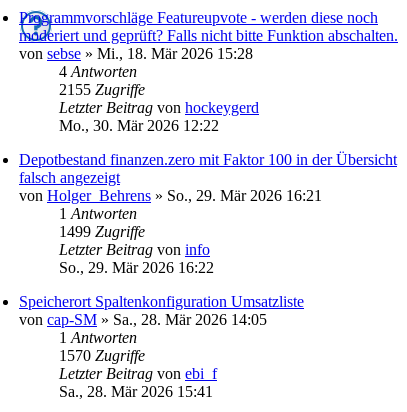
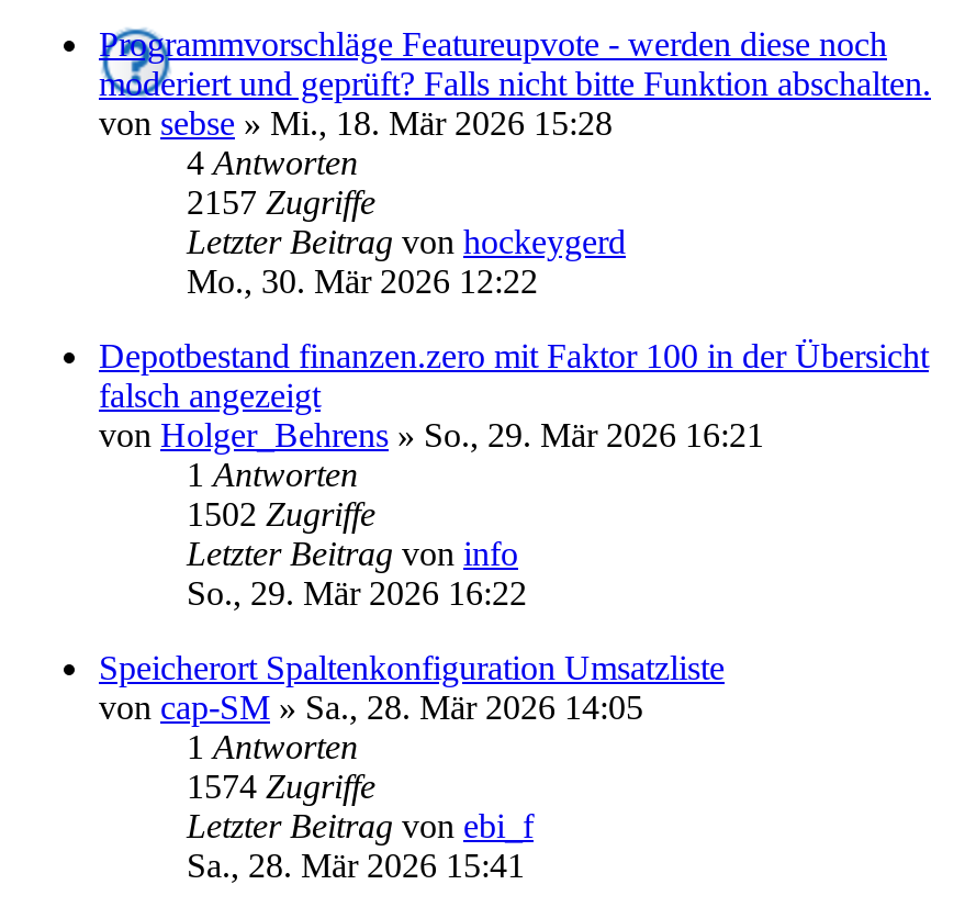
[59,81,145,98] 2155 Zugriffe -> [187,183,375,220] 2157 Zugriffe
[59,223,145,240] 1499 Zugriffe -> [187,495,375,532] 1502 Zugriffe
[59,347,145,364] 1570 Zugriffe -> [187,767,375,805] 1574 Zugriffe

